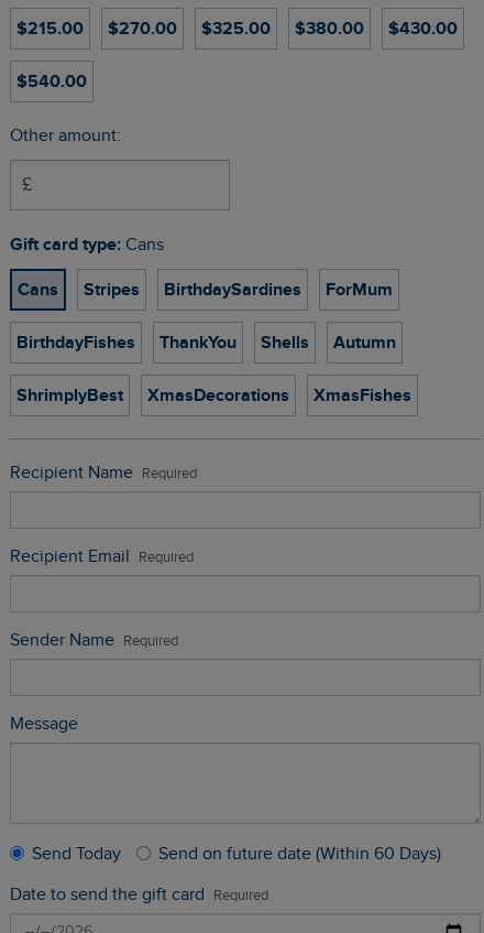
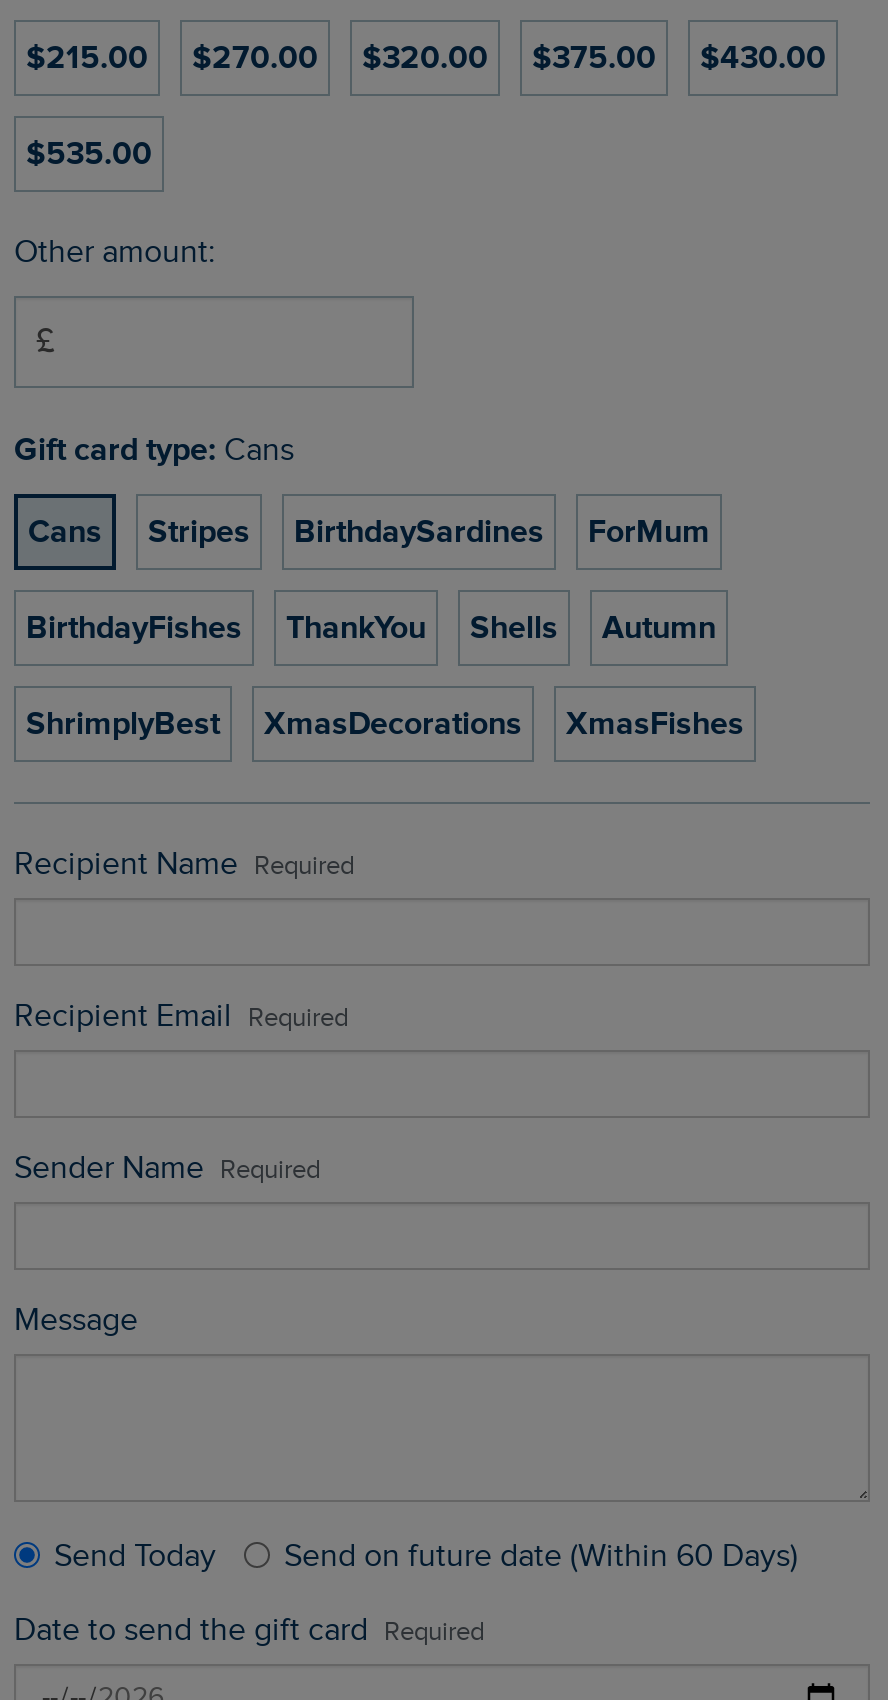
[201,18,271,40] $‌325.00 -> [362,38,488,78] $‌320.00
[295,18,364,40] $‌380.00 -> [532,38,656,78] $‌375.00
[16,70,87,93] $‌540.00 -> [26,134,152,174] $‌535.00

